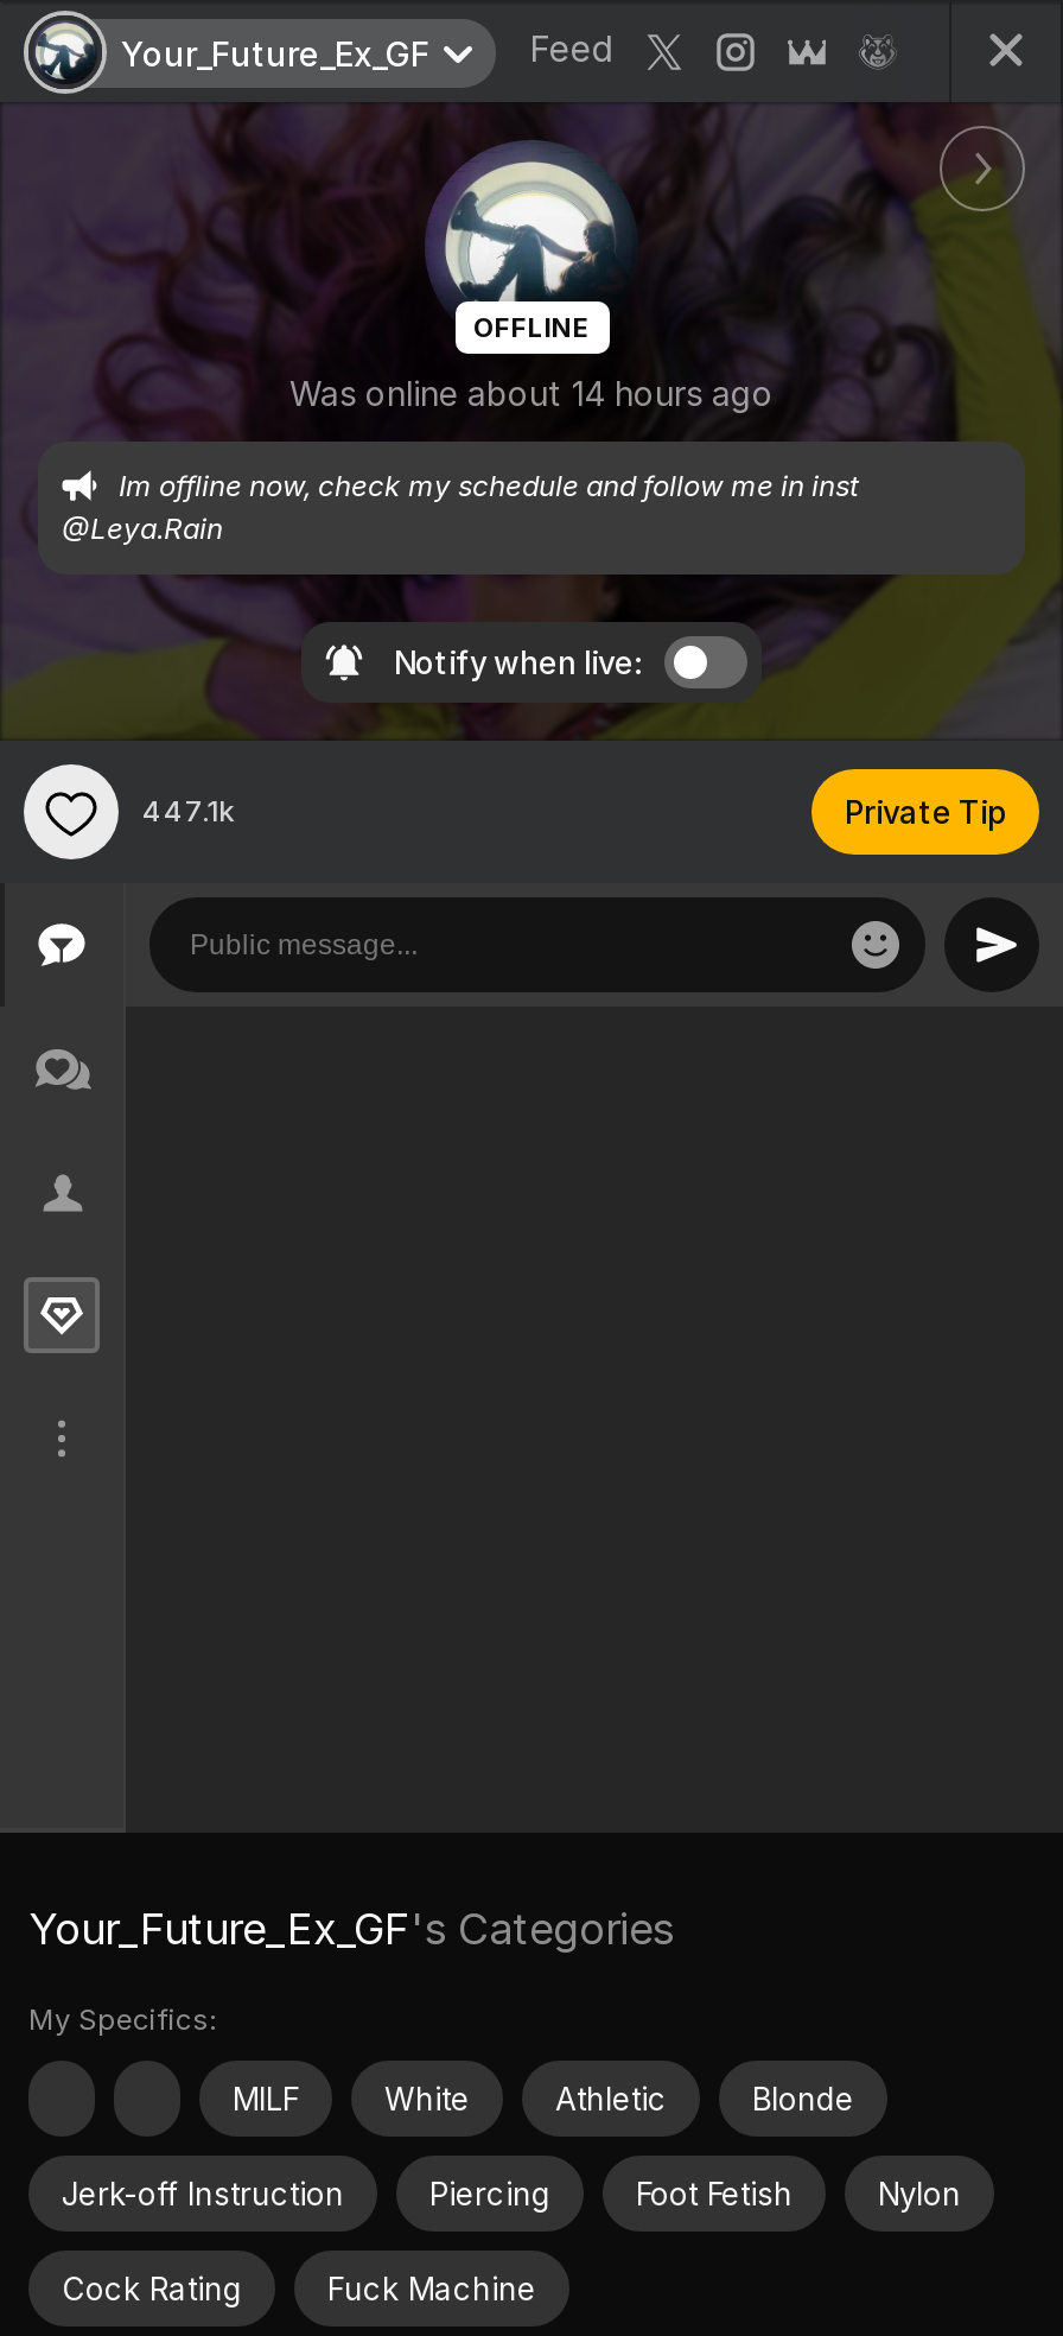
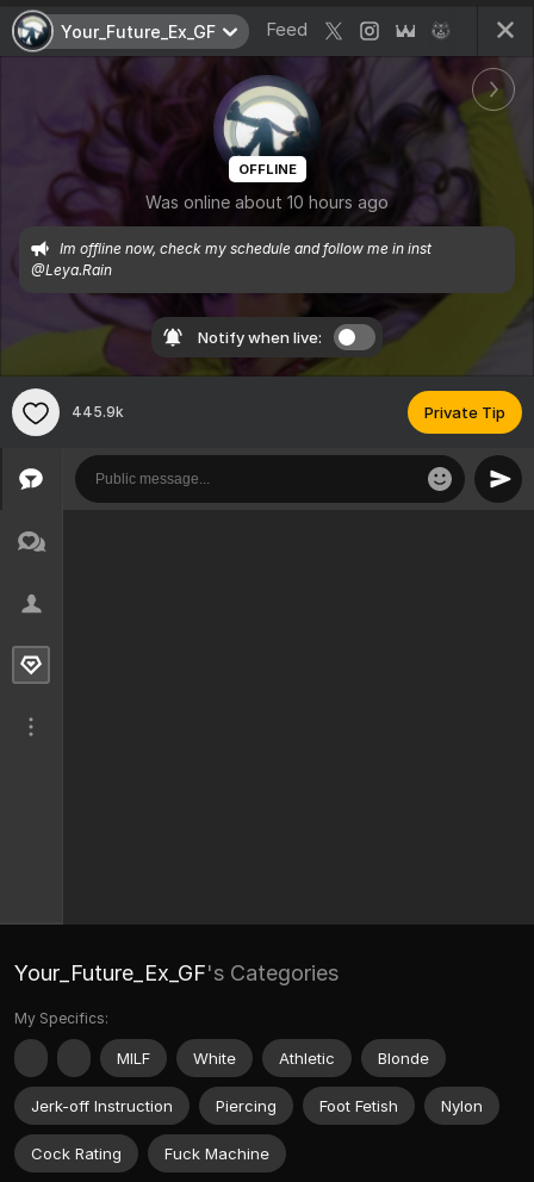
[289,373,774,413] Was online about 14 hours ago -> [145,192,389,212] Was online about 10 hours ago
[142,793,235,829] 447.1k -> [72,403,124,421] 445.9k

